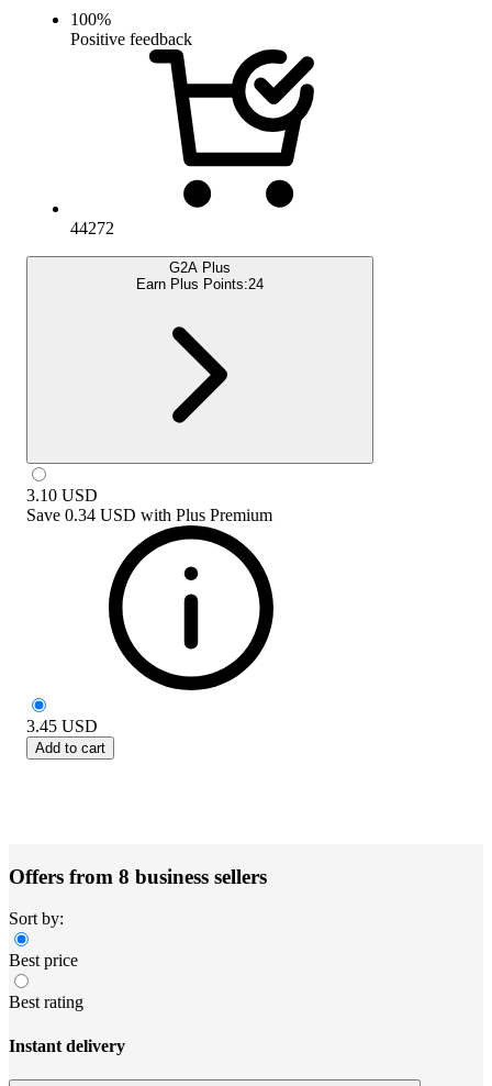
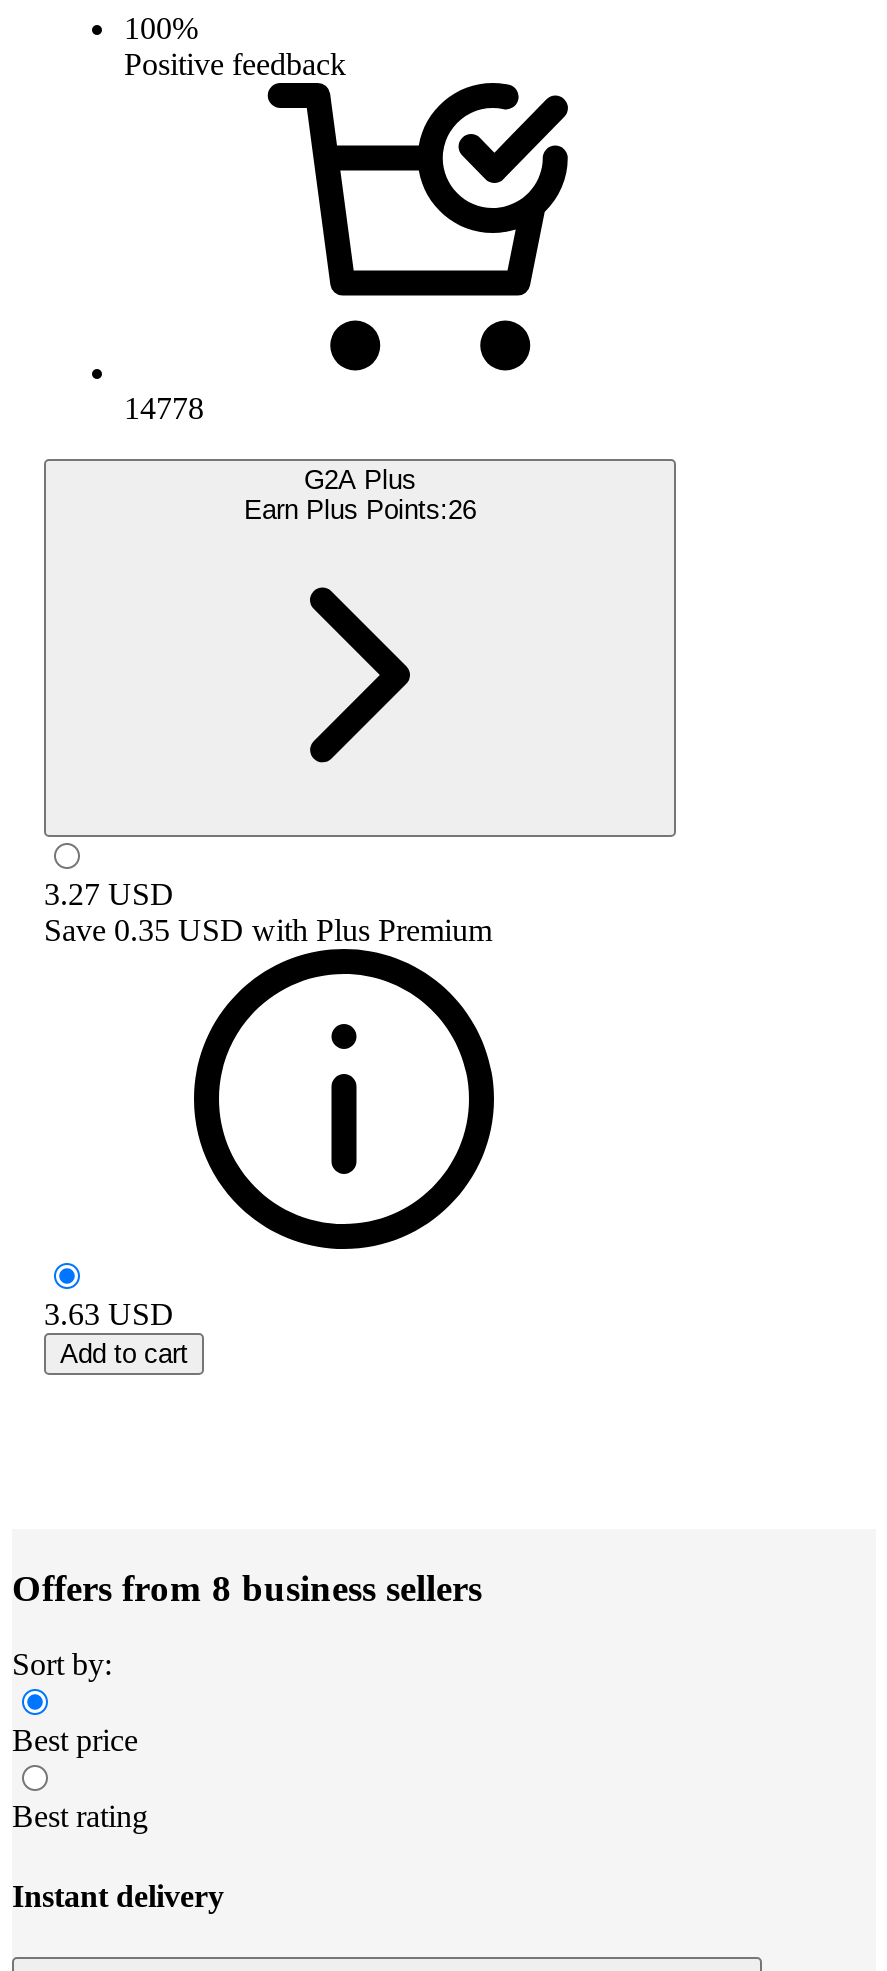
[70,219,114,237] 44272 -> [124,391,204,425] 14778
[136,276,264,292] Earn Plus Points:24 -> [244,495,476,525] Earn Plus Points:26
[26,486,98,504] 3.10 USD -> [44,877,174,911] 3.27 USD
[26,505,272,524] Save 0.34 USD with Plus Premium -> [44,913,492,947] Save 0.35 USD with Plus Premium
[26,716,98,735] 3.45 USD -> [44,1297,174,1331] 3.63 USD

